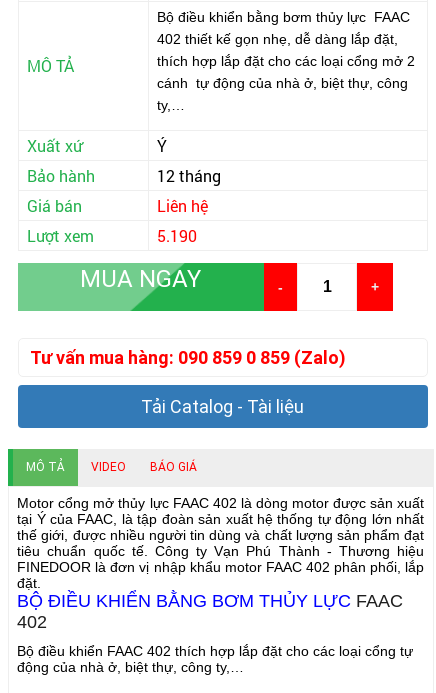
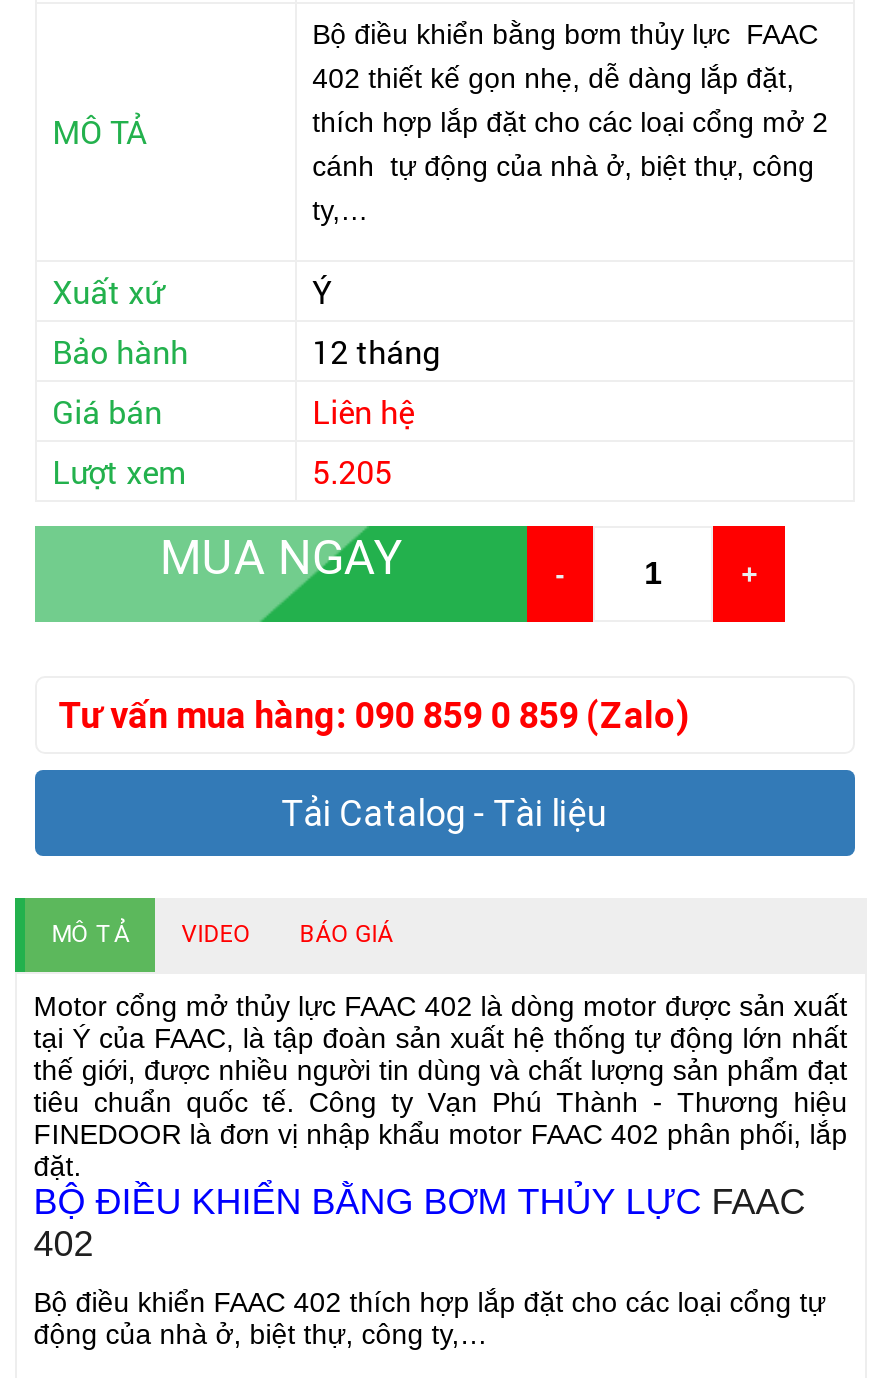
[157,225,197,246] 5.190 -> [312,451,392,493] 5.205

